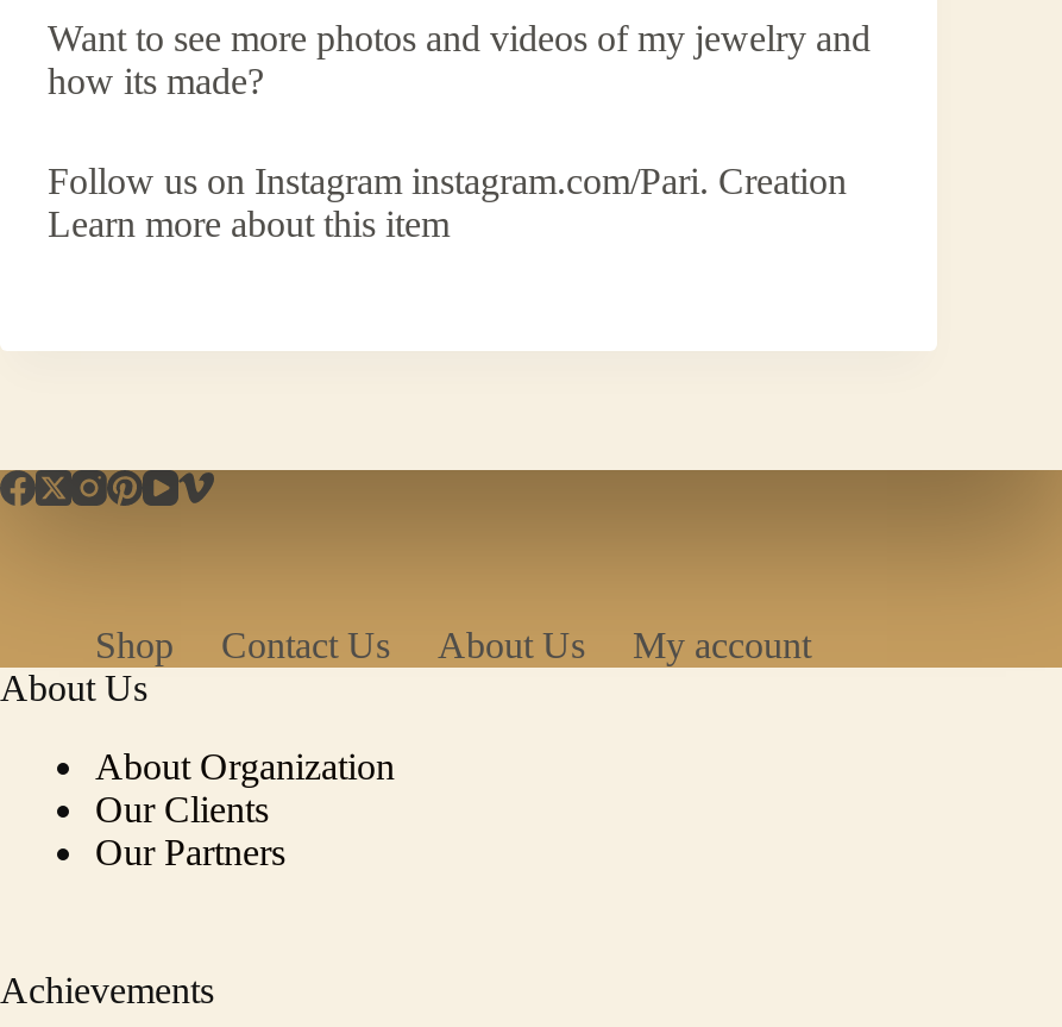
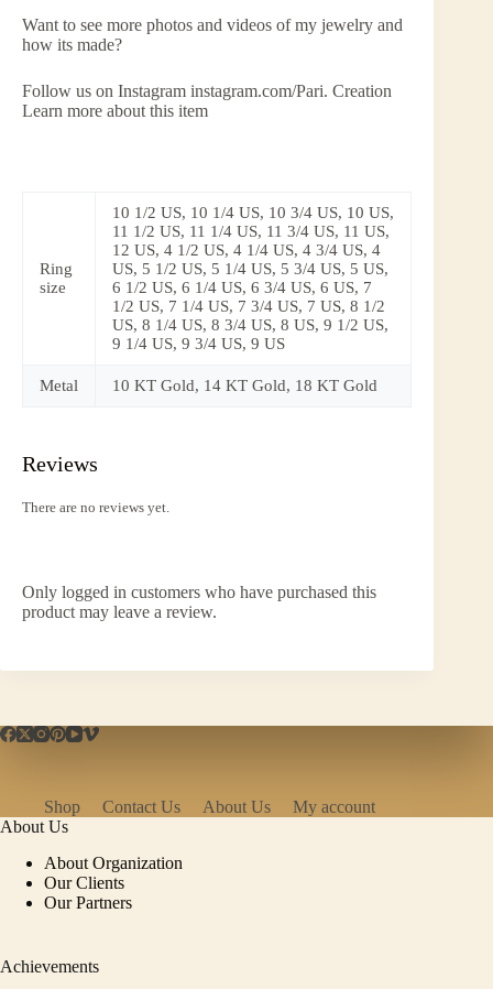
none -> [22,204,394,516] 10 1/2 US, 10 1/4 US, 10 3/4 US, 10 US, | 11 1/2 US, 11 1/4 US, 11 3/4 US, 11 US, | 12 US, 4 1/2 US, 4 1/4 US, 4 3/4 US, 4 | US, 5 1/2 US, 5 1/4 US, 5 3/4 US, 5 US, | 6 1/2 US, 6 1/4 US, 6 3/4 US, 6 US, 7 | 1/2 US, 7 1/4 US, 7 3/4 US, 7 US, 8 1/2 | US, 8 1/4 US, 8 3/4 US, 8 US, 9 1/2 US, | 9 1/4 US, 9 3/4 US, 9 US | Metal | 10 KT Gold, 14 KT Gold, 18 KT Gold | Reviews | There are no reviews yet.
none -> [22,582,376,621] Only logged in customers who have purchased this | product may leave a review.
none -> [40,260,73,297] Ring | size

